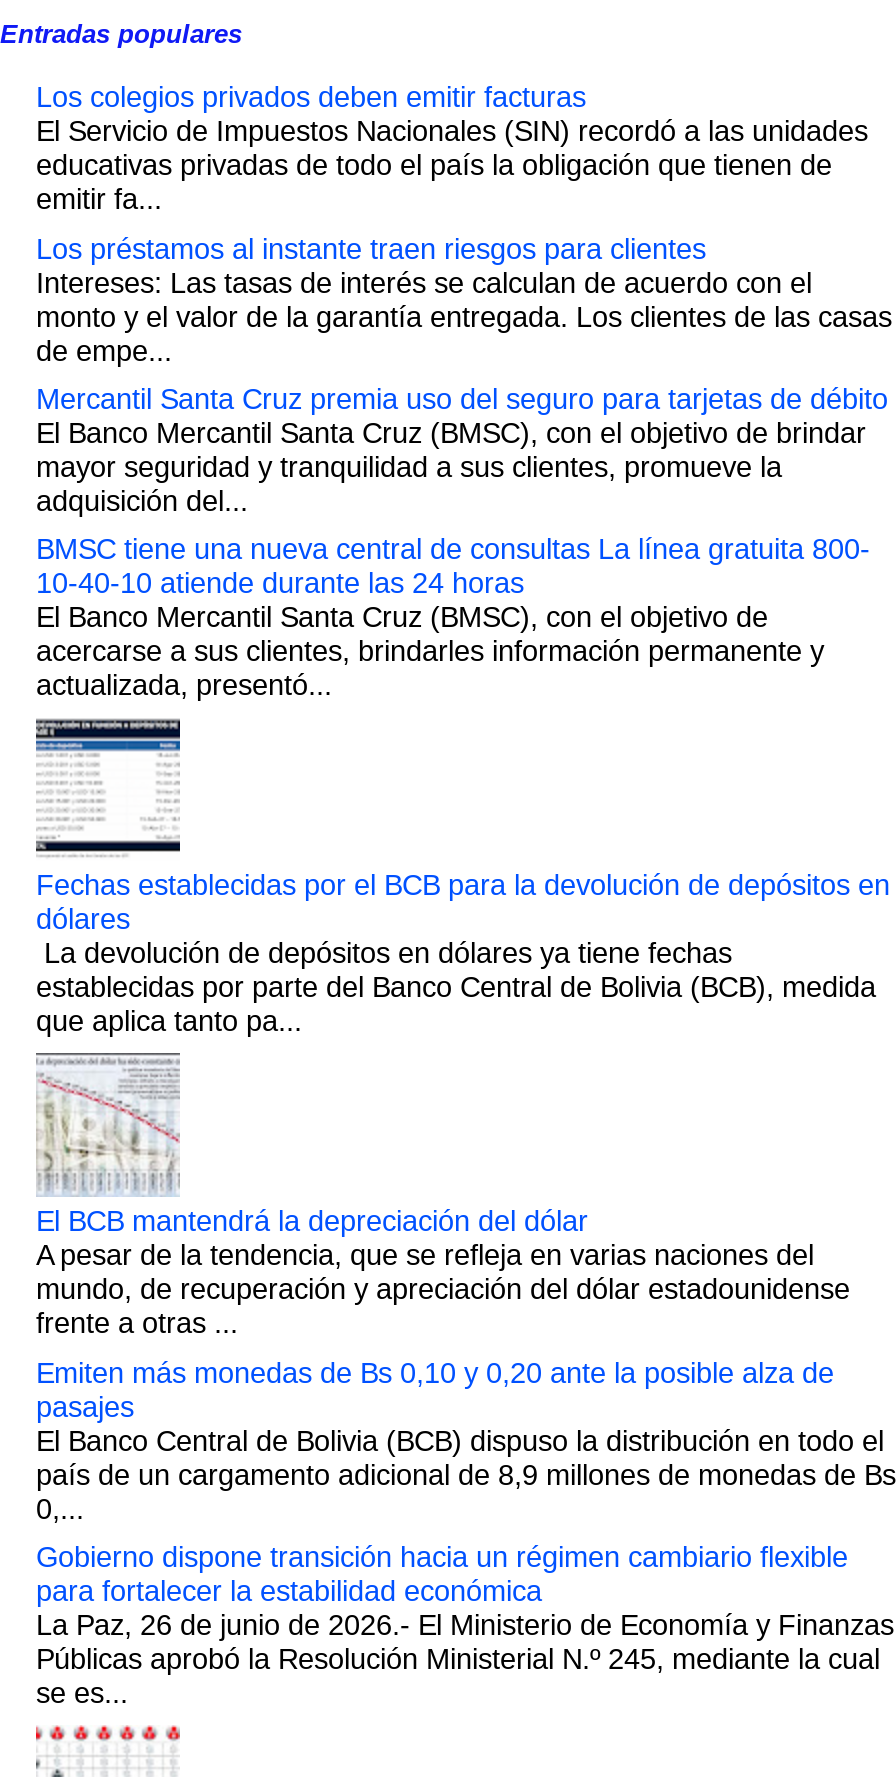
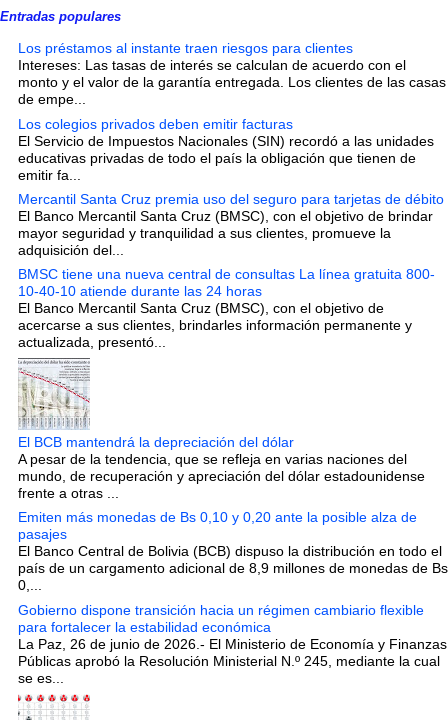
moved [36,82,868,216] -> [18,116,434,183]: Los colegios privados deben emitir facturas | El Servicio de Impuestos Nacionales (SIN) recordó a las unidades | educativas privadas de todo el país la obligación que tienen de | emitir fa...
[34,719,890,1037] [image] | Fechas establecidas por el BCB para la devolución de depósitos en | dólares | La devolución de depósitos en dólares ya tiene fechas | establecidas por parte del Banco Central de Bolivia (BCB), medida | que aplica tanto pa... -> none

